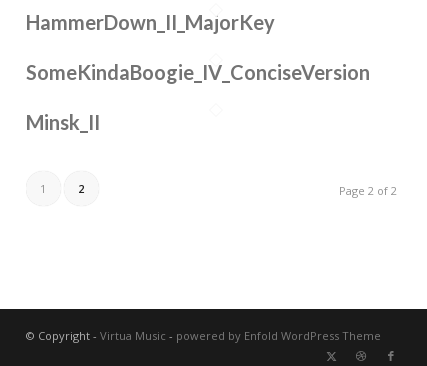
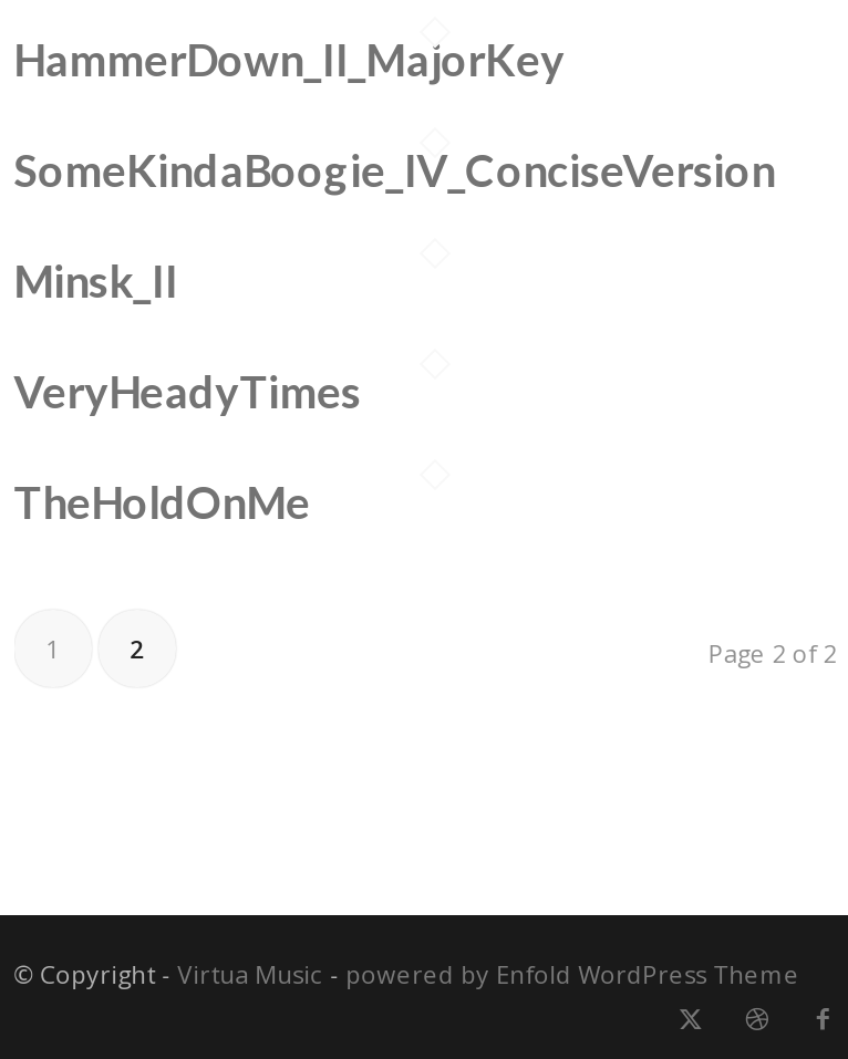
none -> [14,364,361,528] VeryHeadyTimes | TheHoldOnMe

